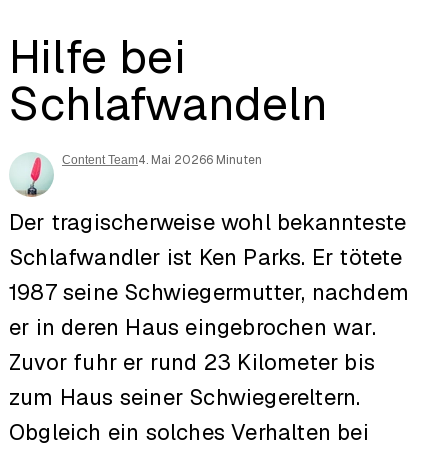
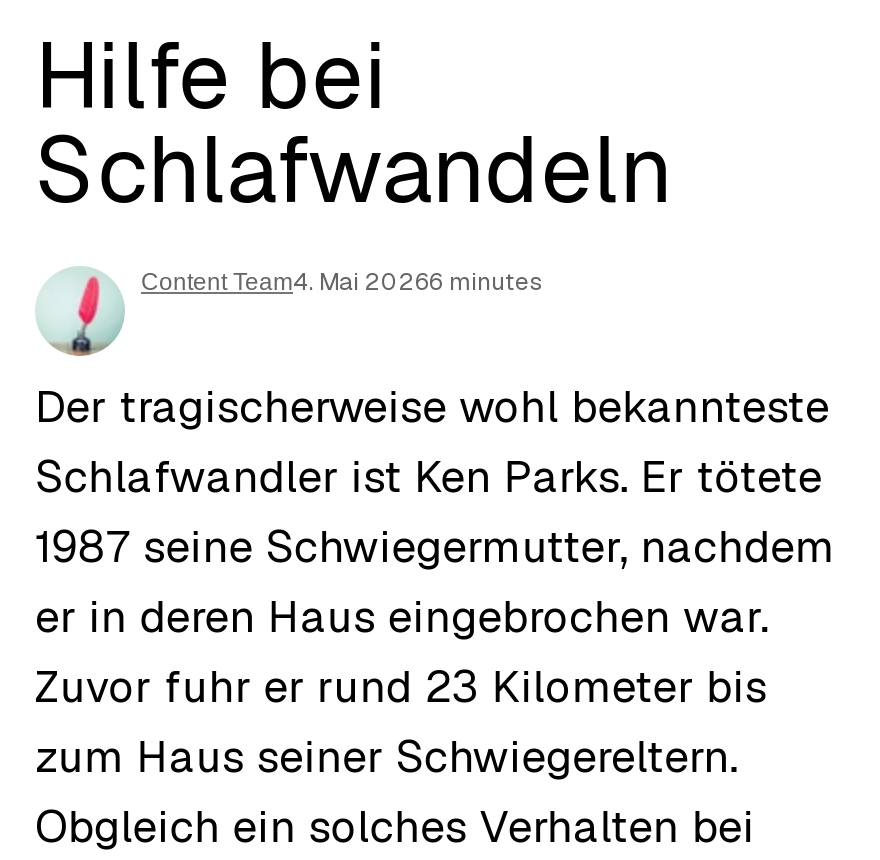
[62,152,262,168] Content Team4. Mai 20266 Minuten -> [141,265,541,297] Content Team4. Mai 20266 minutes

